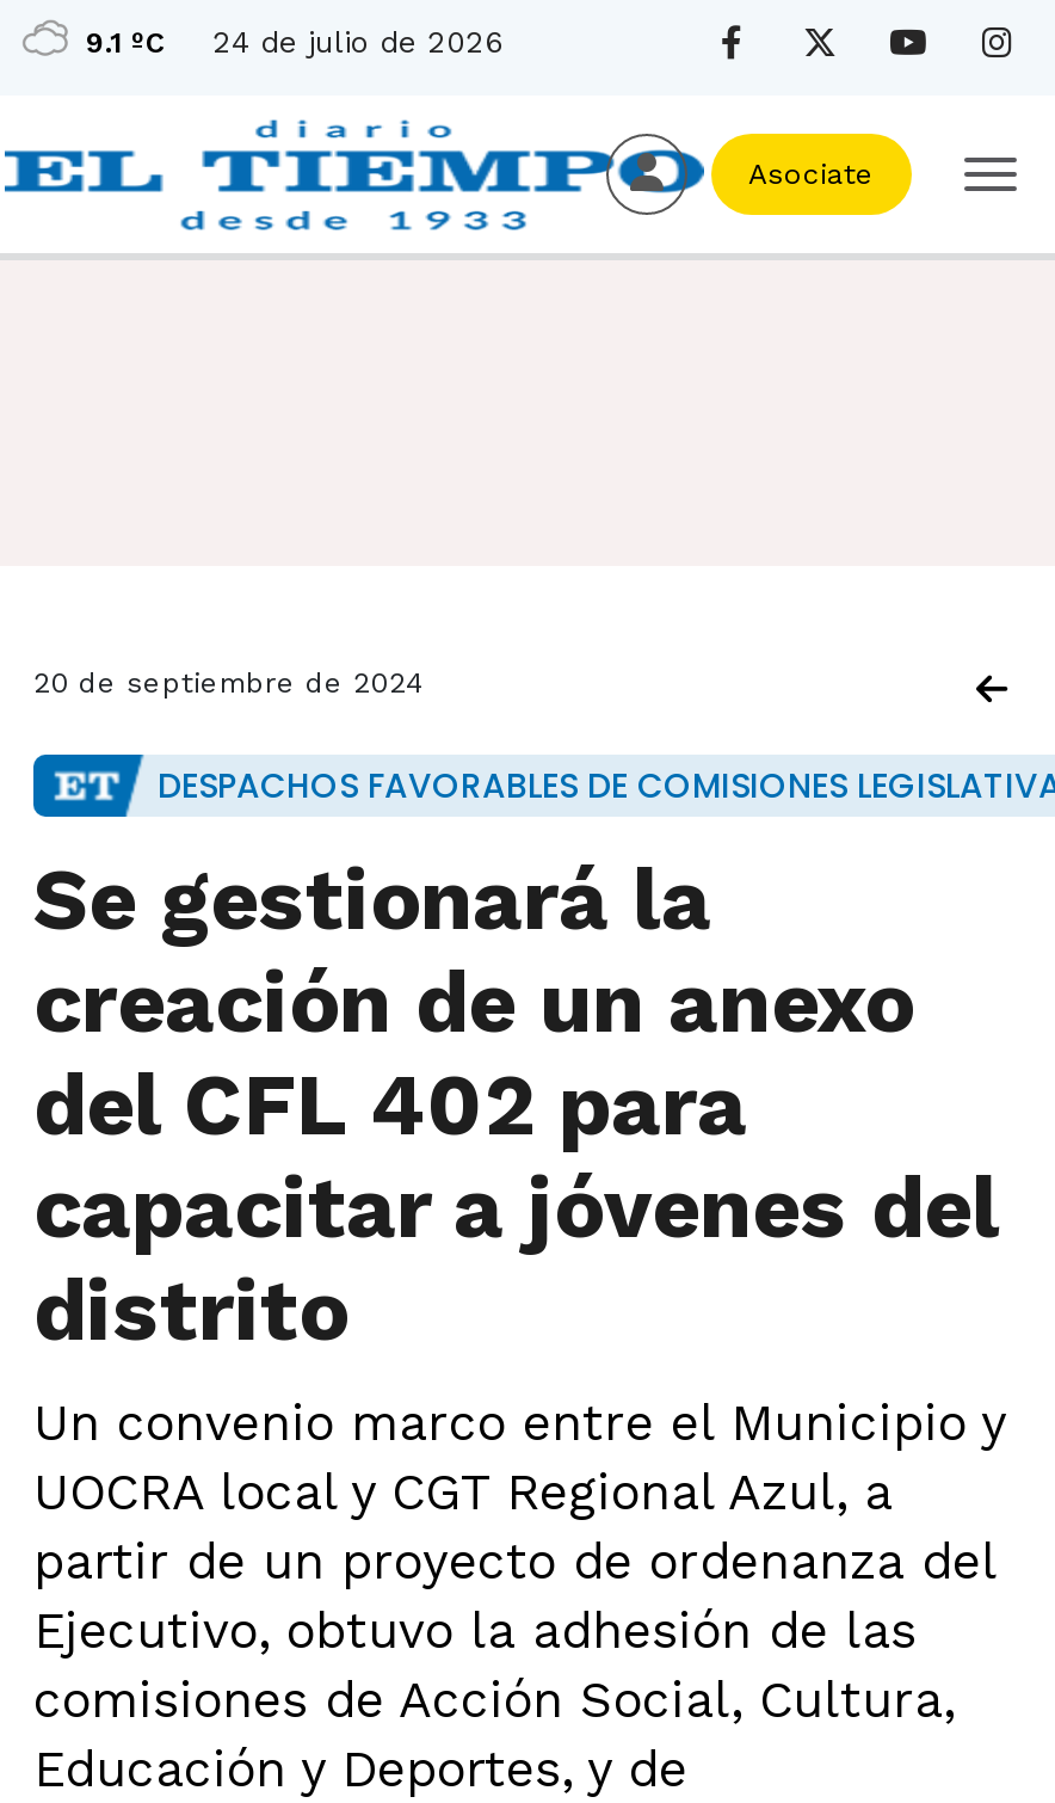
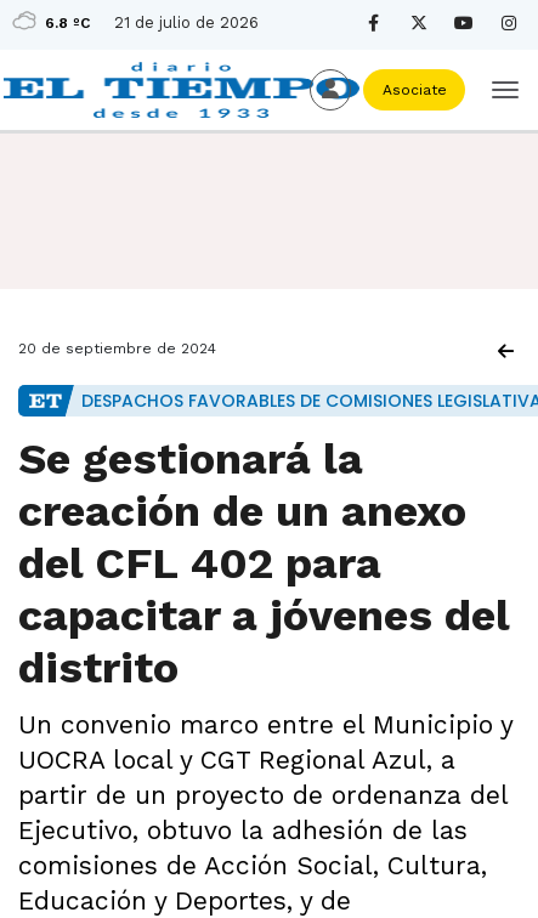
[86,26,165,60] 9.1 ºC -> [45,15,90,32] 6.8 ºC
[212,24,504,60] 24 de julio de 2026 -> [114,13,259,32] 21 de julio de 2026

